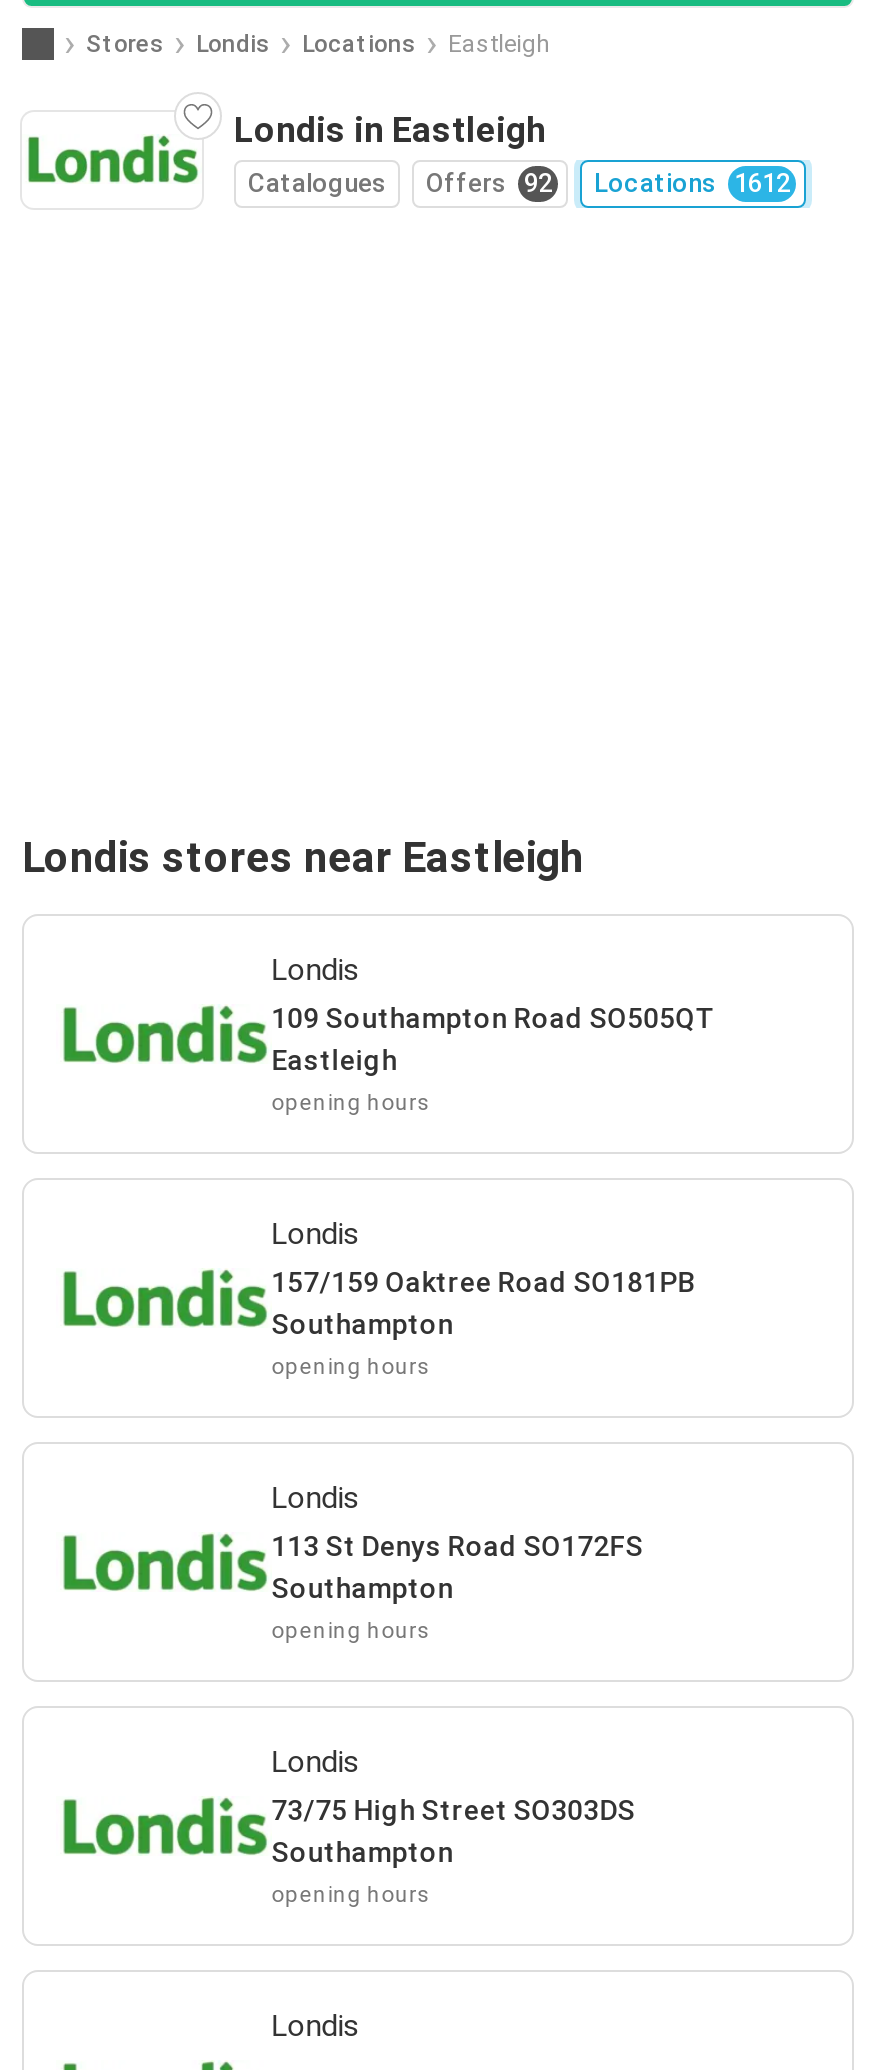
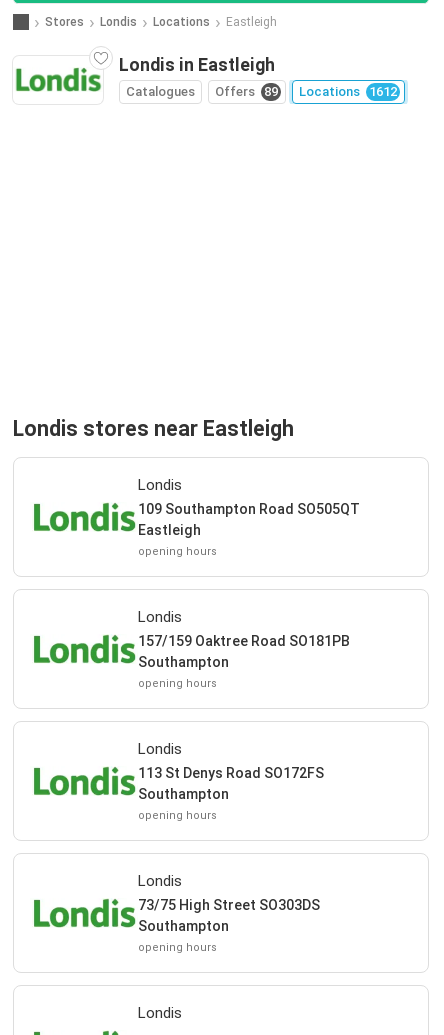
[426,168,552,198] Offers 92 -> [215,84,278,99] Offers 89

